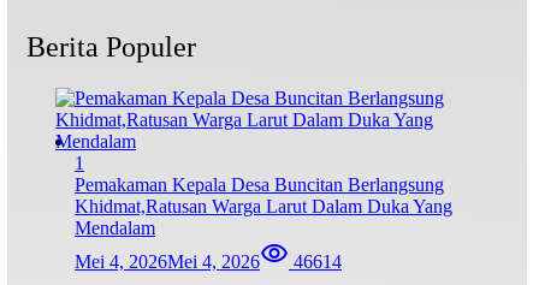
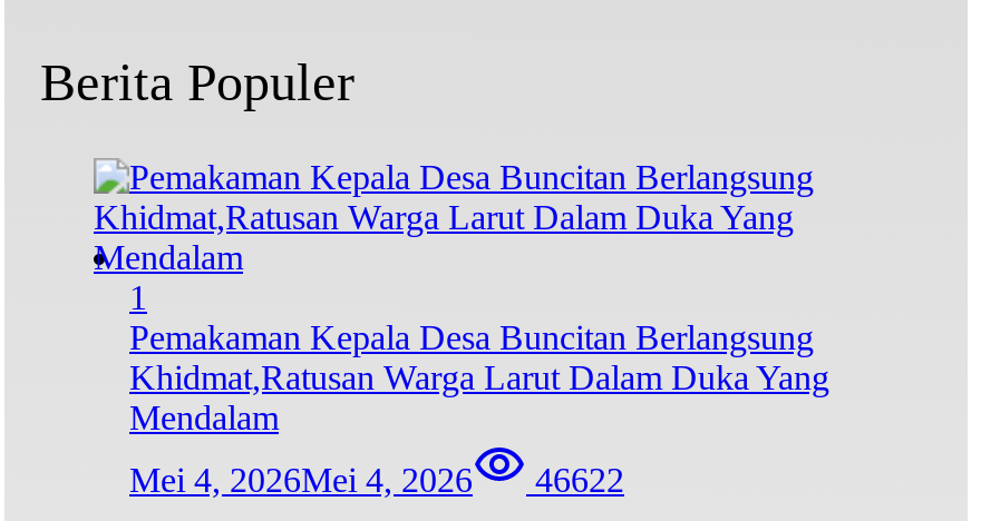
[75,251,342,272] Mei 4, 2026Mei 4, 2026 46614 -> [129,461,624,499] Mei 4, 2026Mei 4, 2026 46622

